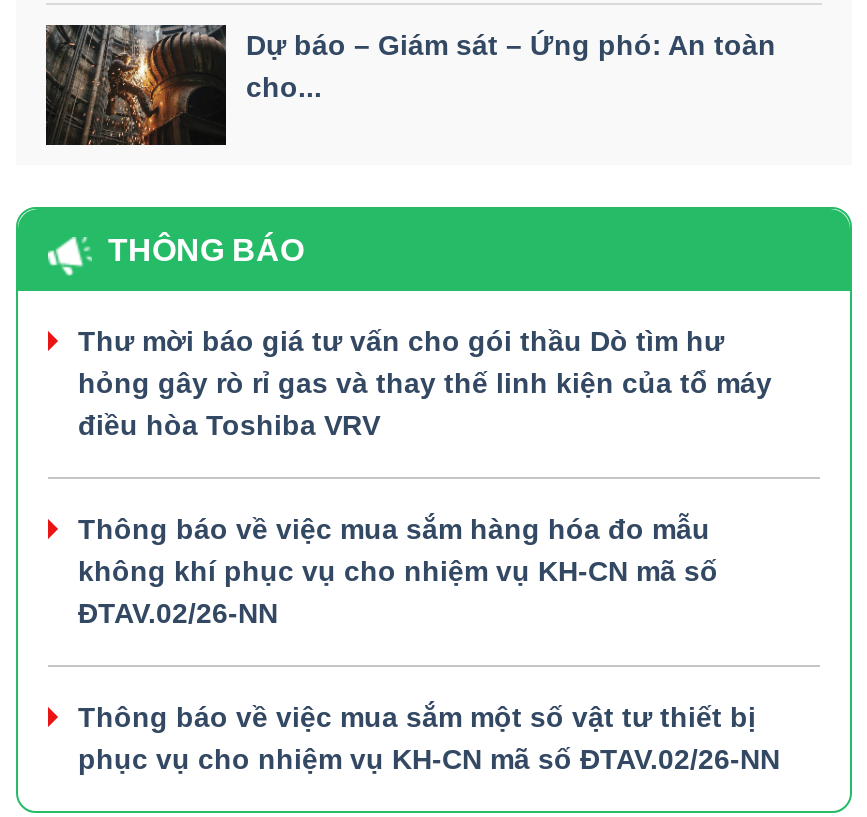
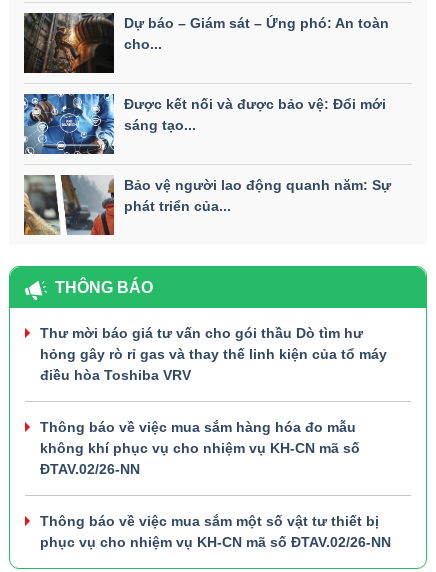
none -> [23,93,386,155] [image] | Được kết nối và được bảo vệ: Đổi mới | sáng tạo...
none -> [23,175,391,236] [image] | Bảo vệ người lao động quanh năm: Sự | phát triển của...

